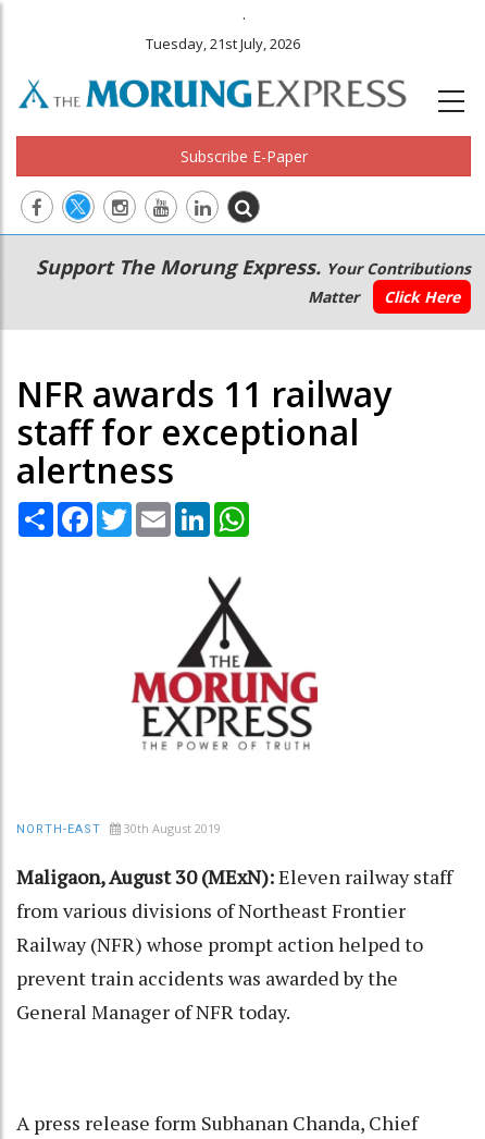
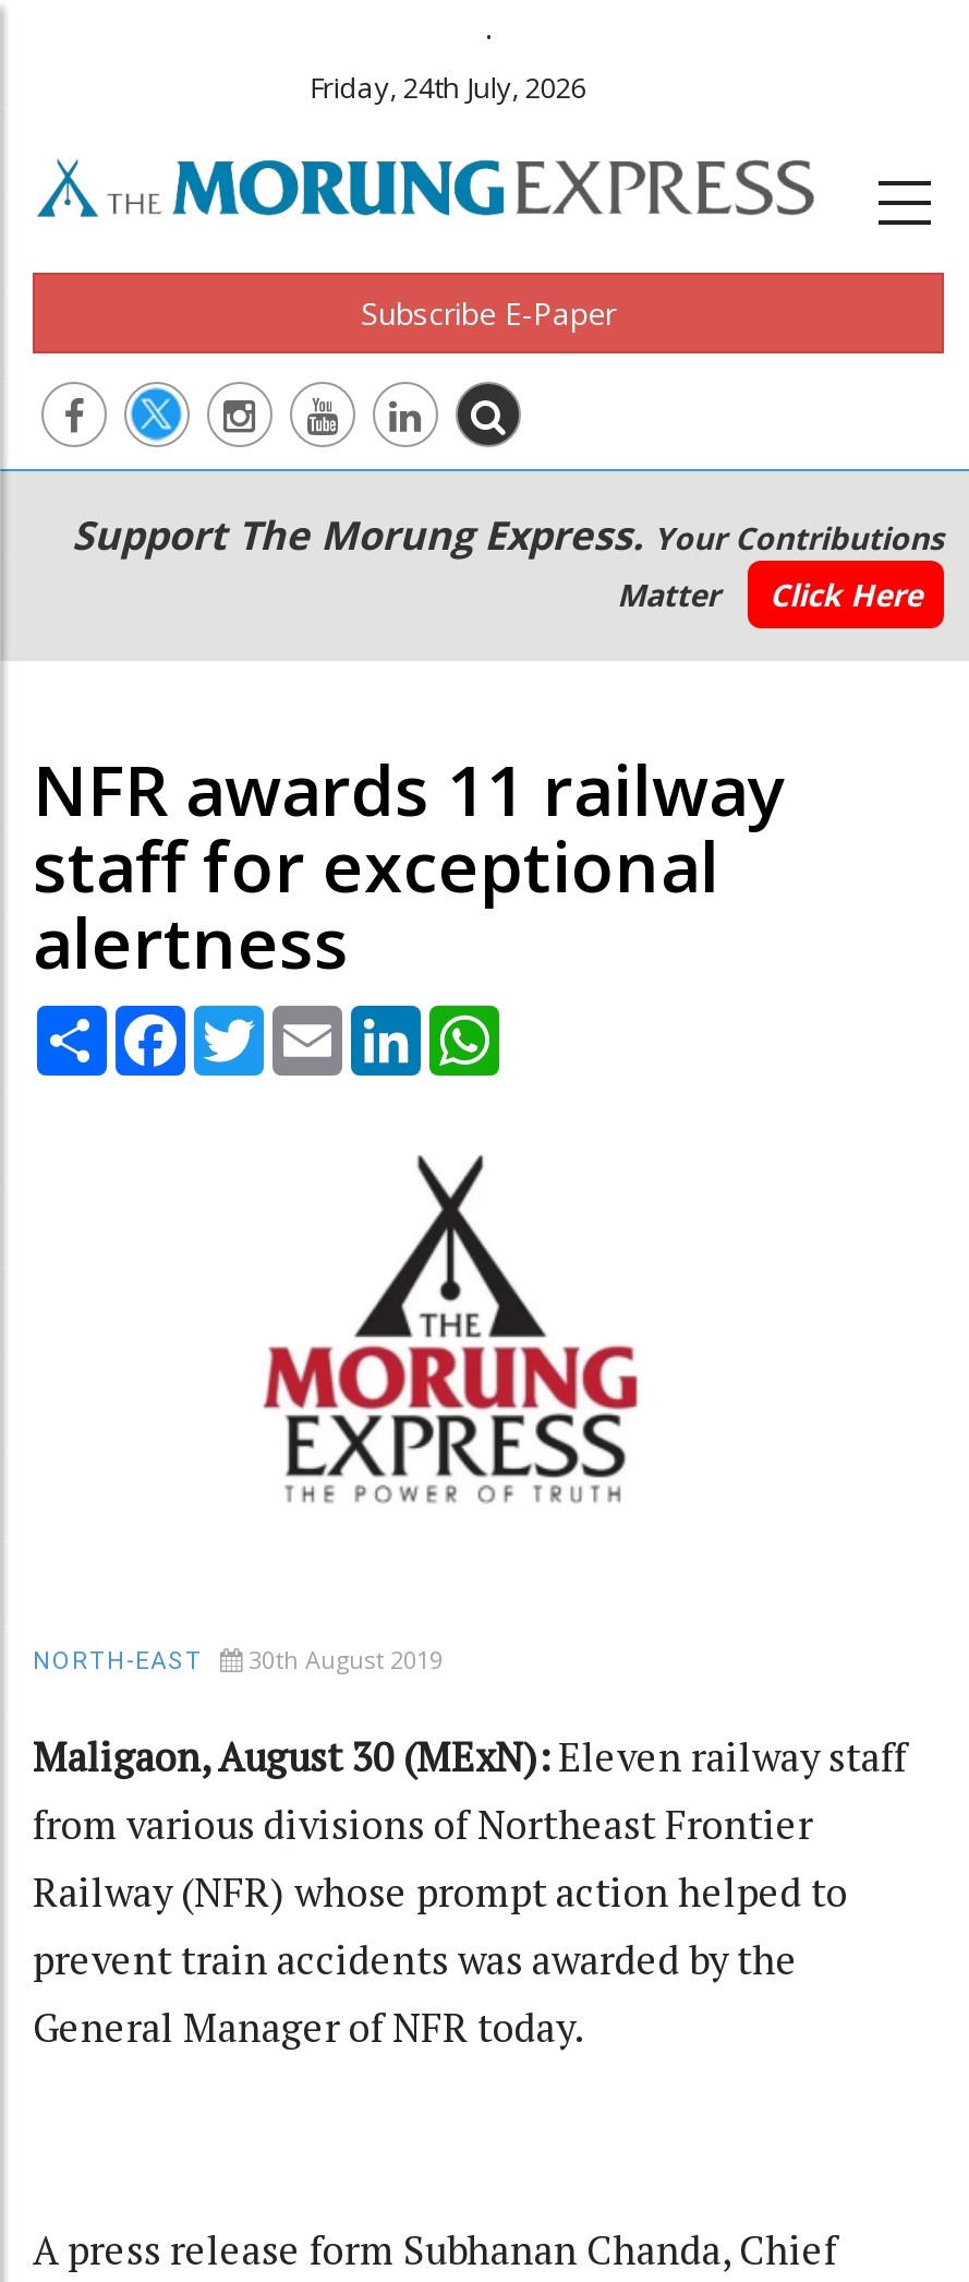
[146,34,300,53] Tuesday, 21st July, 2026 -> [309,68,586,107] Friday, 24th July, 2026

